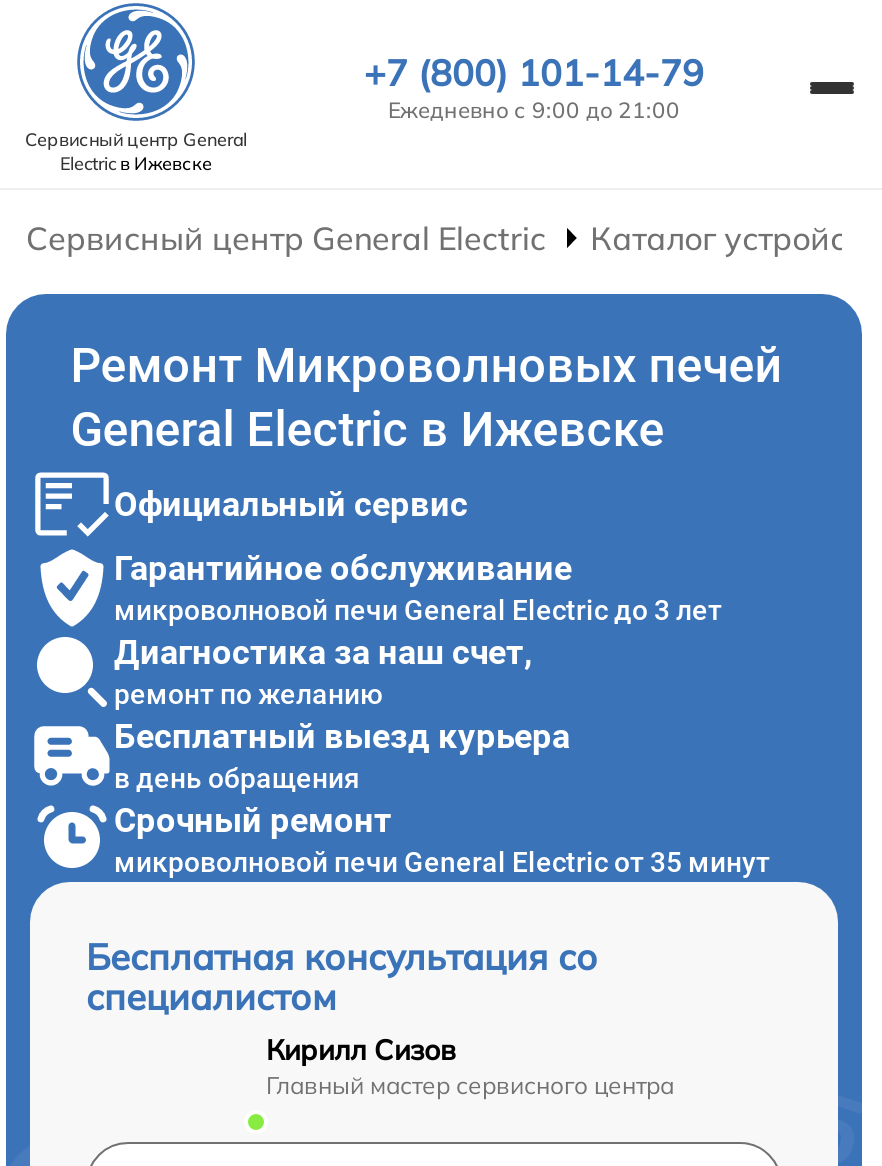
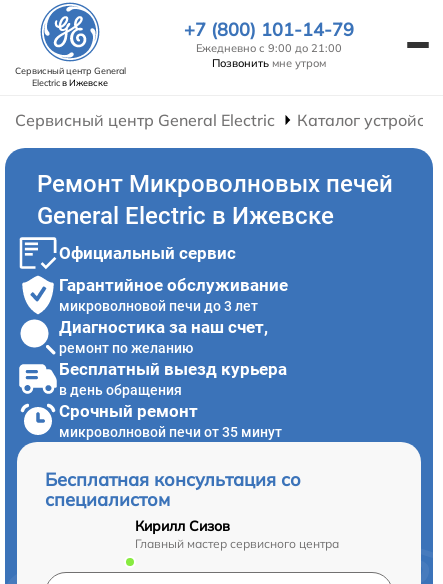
none -> [212,56,326,70] Позвонить мне утром
[114,593,722,625] микроволновой печи General Electric до 3 лет -> [59,297,258,313] микроволновой печи до 3 лет
[114,845,770,877] микроволновой печи General Electric от 35 минут -> [59,423,282,439] микроволновой печи от 35 минут

